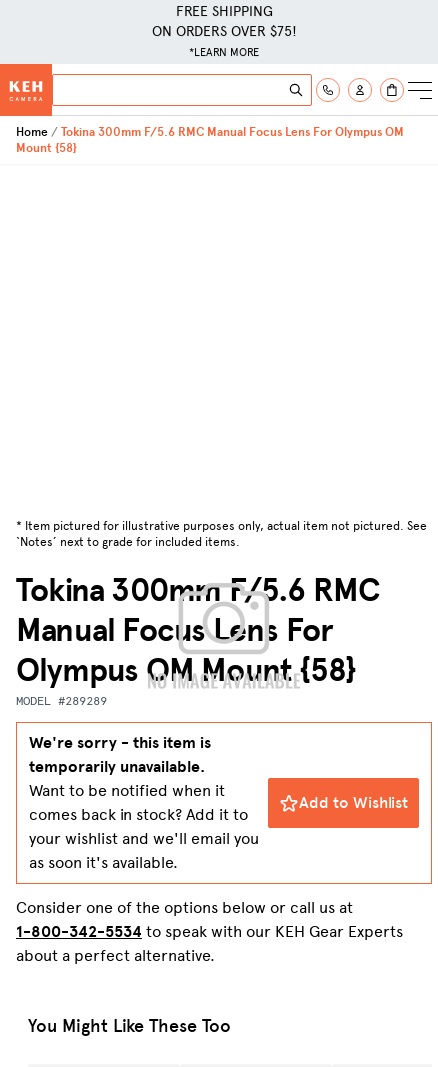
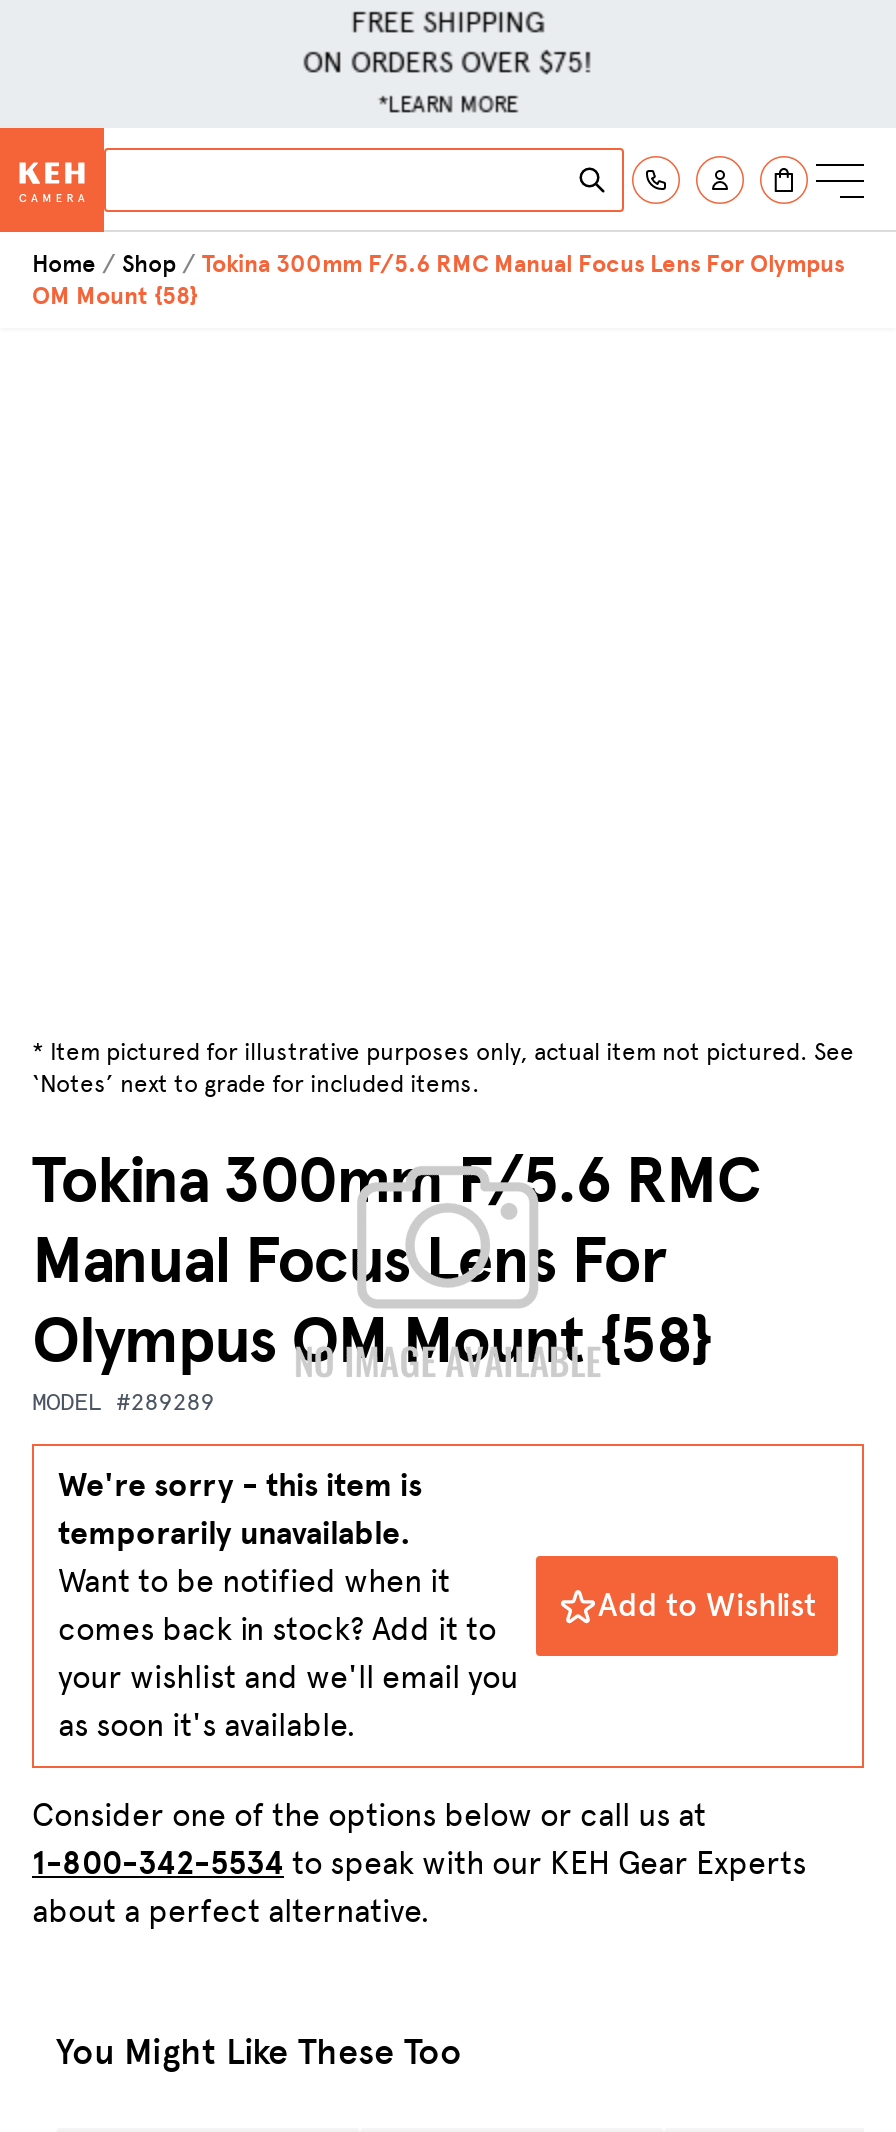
[16,125,404,155] Tokina 300mm F/5.6 RMC Manual Focus Lens For Olympus OM | Mount {58} -> [32,250,844,310] Shop | Tokina 300mm F/5.6 RMC Manual Focus Lens For Olympus | OM Mount {58}

